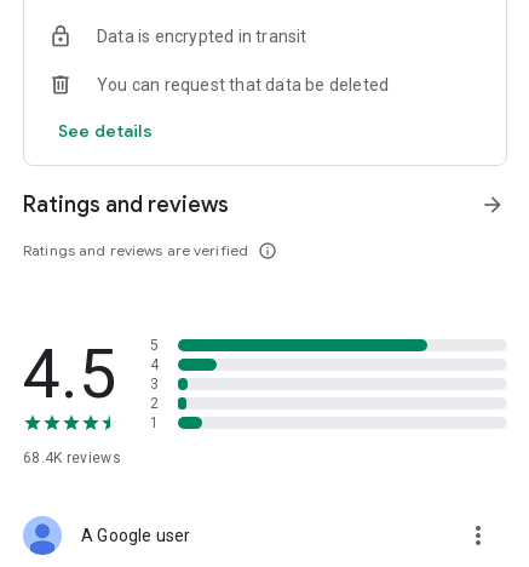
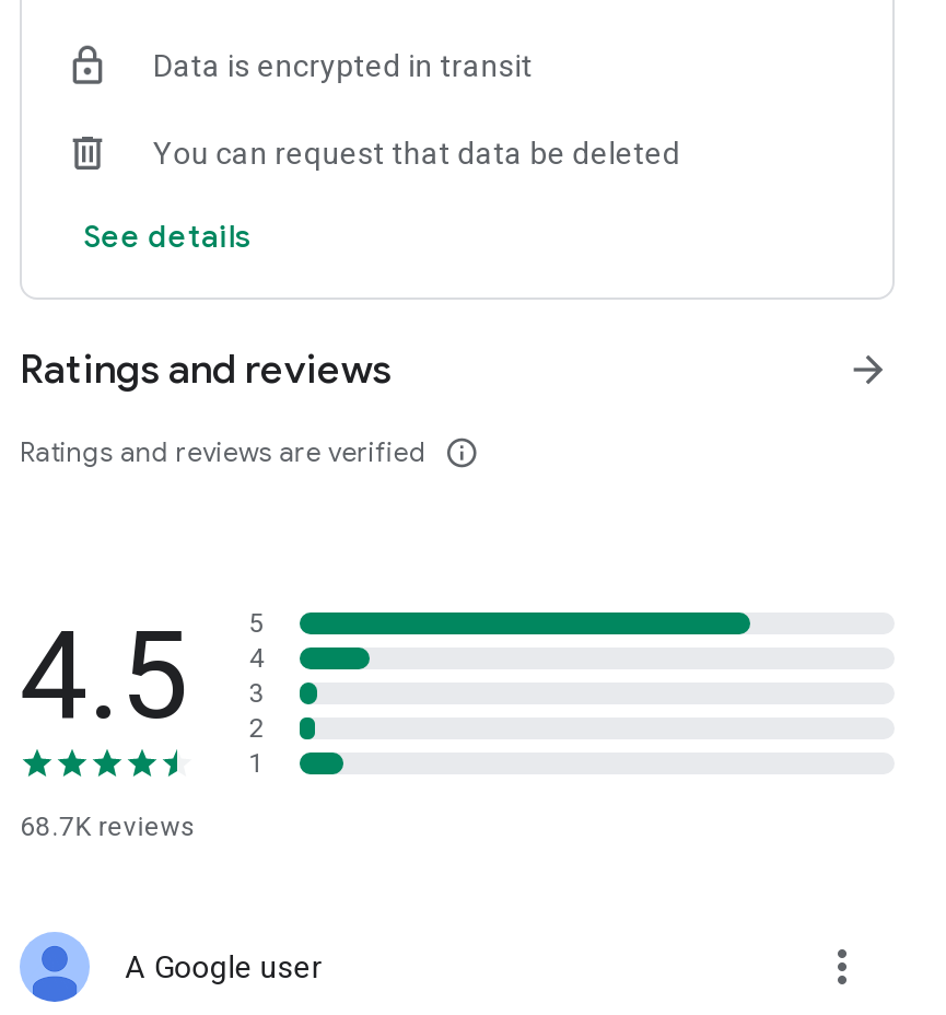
[23,449,121,466] 68.4K reviews -> [20,812,197,842] 68.7K reviews

